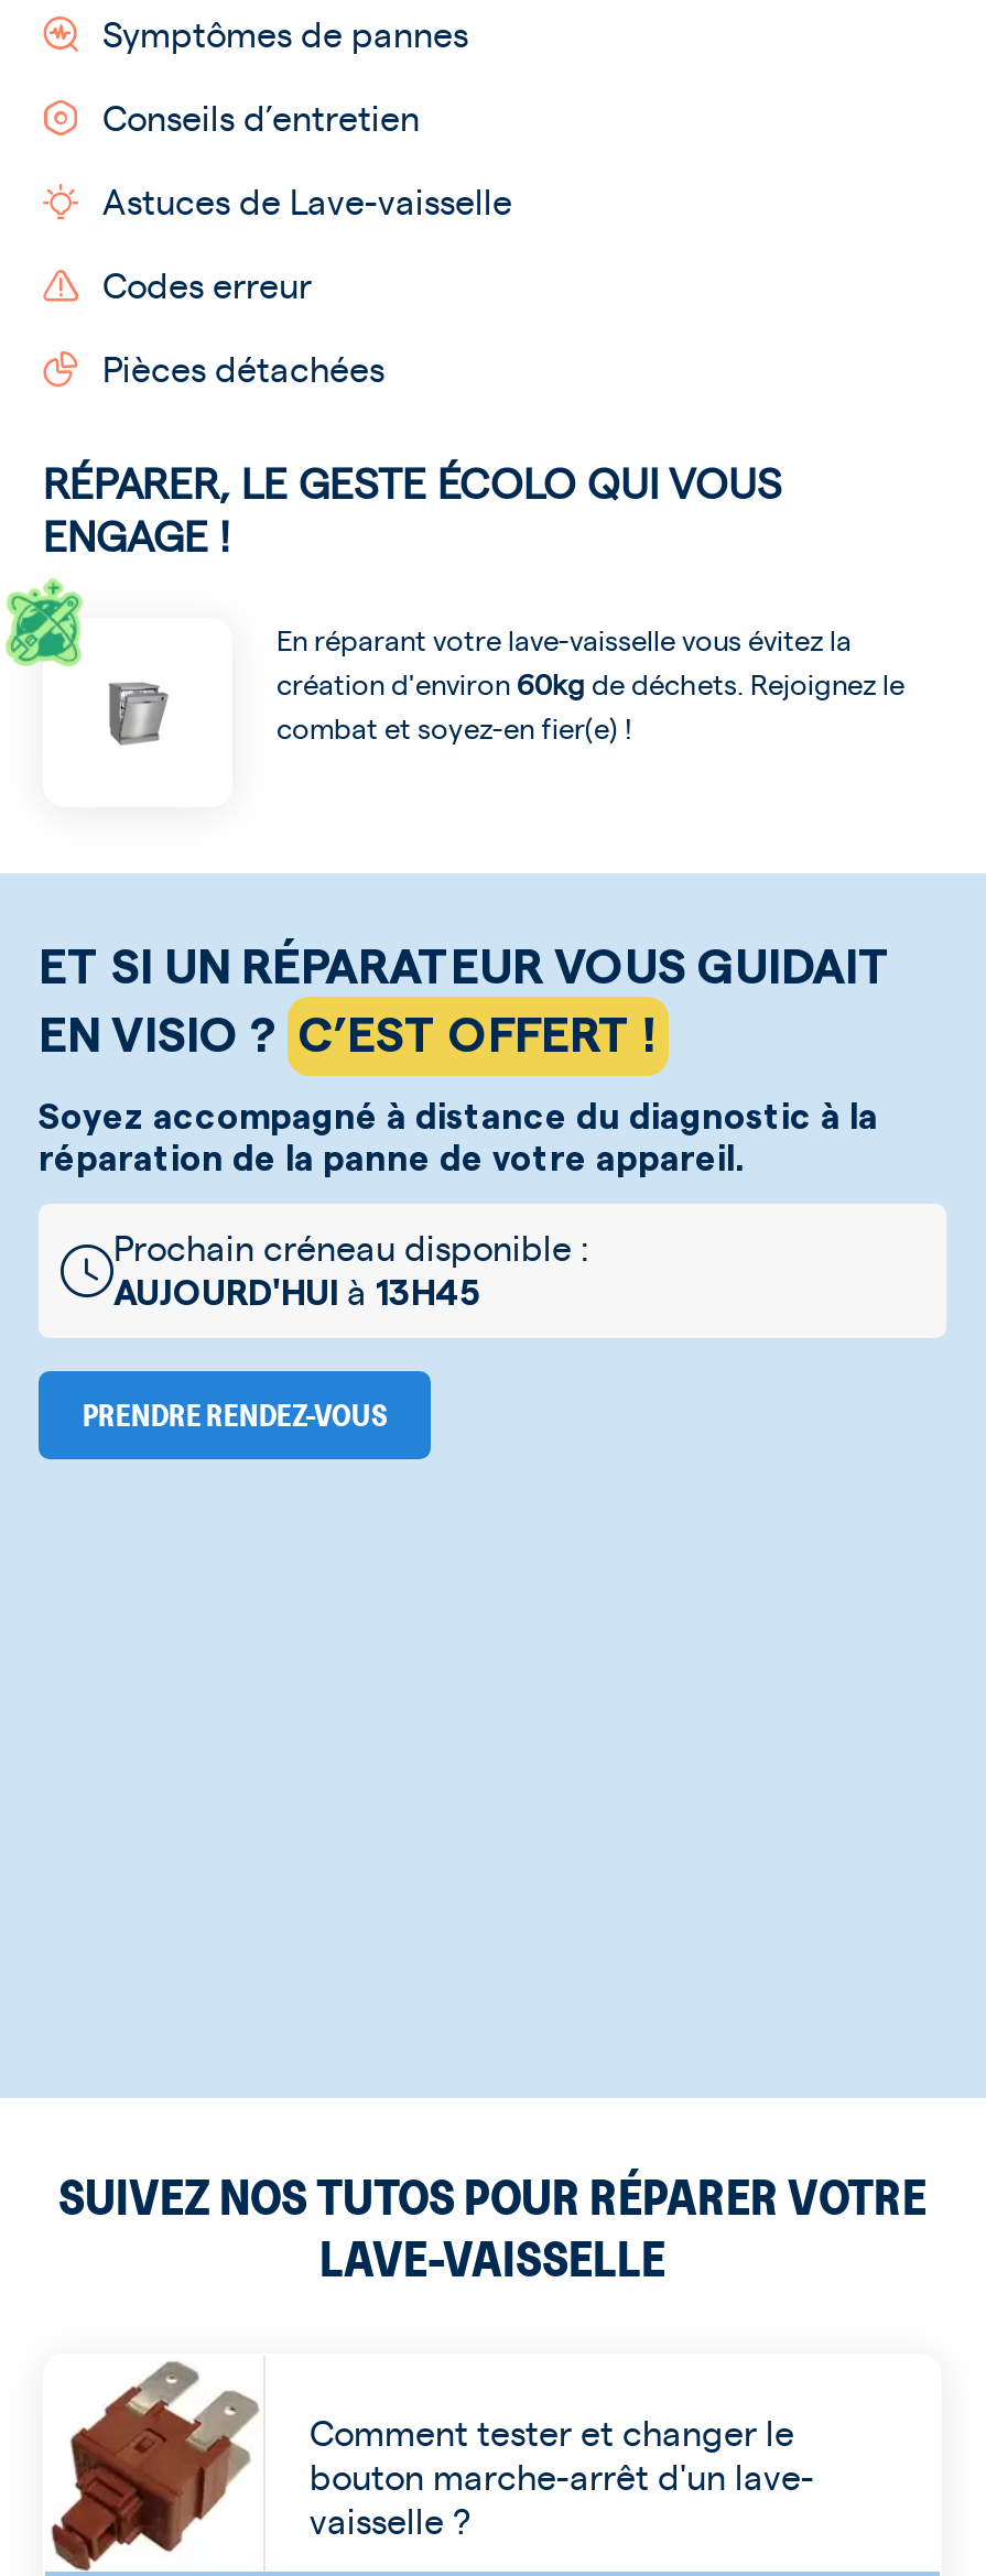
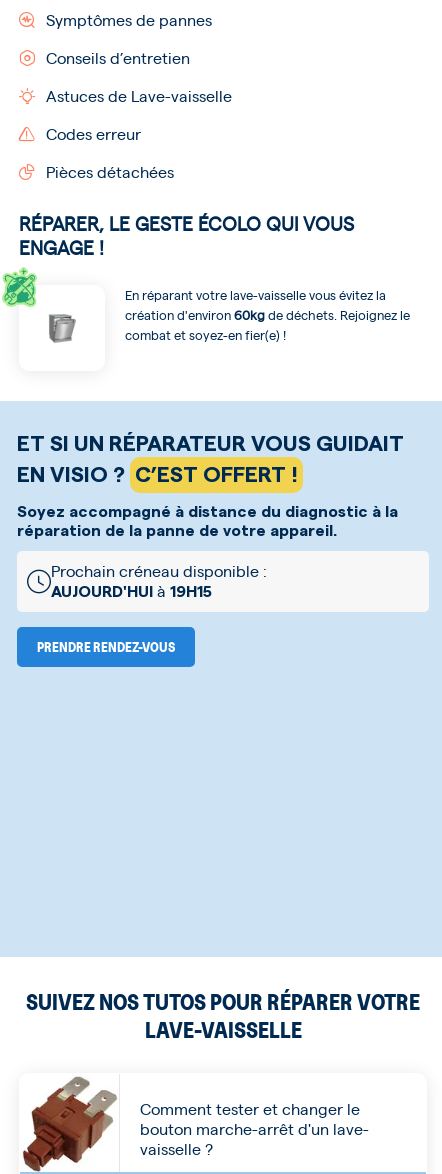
[113,1268,479,1314] AUJOURD'HUI à 13H45 -> [51,580,212,601] AUJOURD'HUI à 19H15

